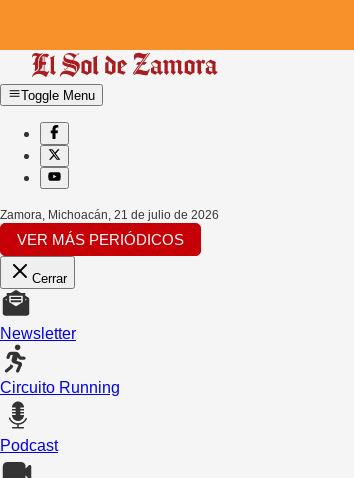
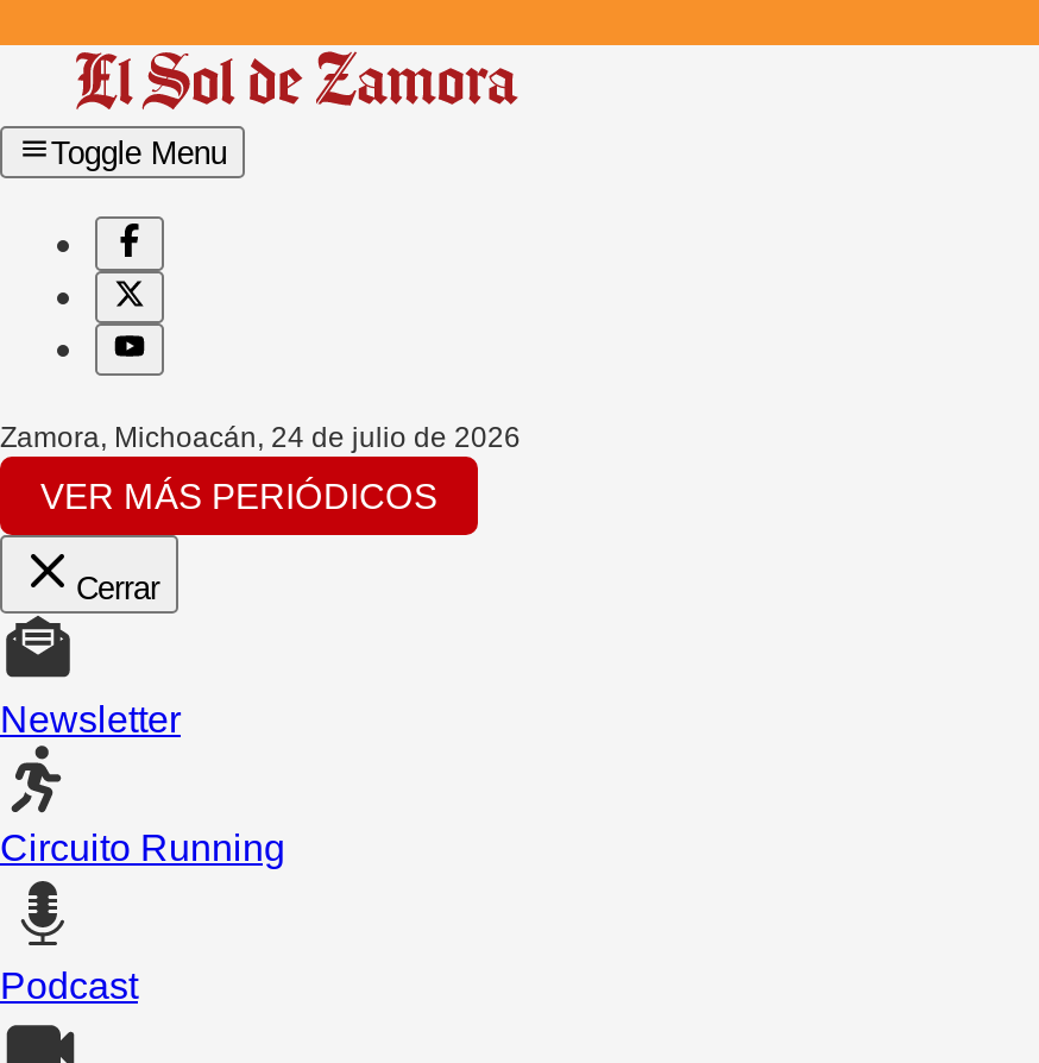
[0,208,219,222] Zamora, Michoacán, 21 de julio de 2026 -> [0,422,521,455] Zamora, Michoacán, 24 de julio de 2026

